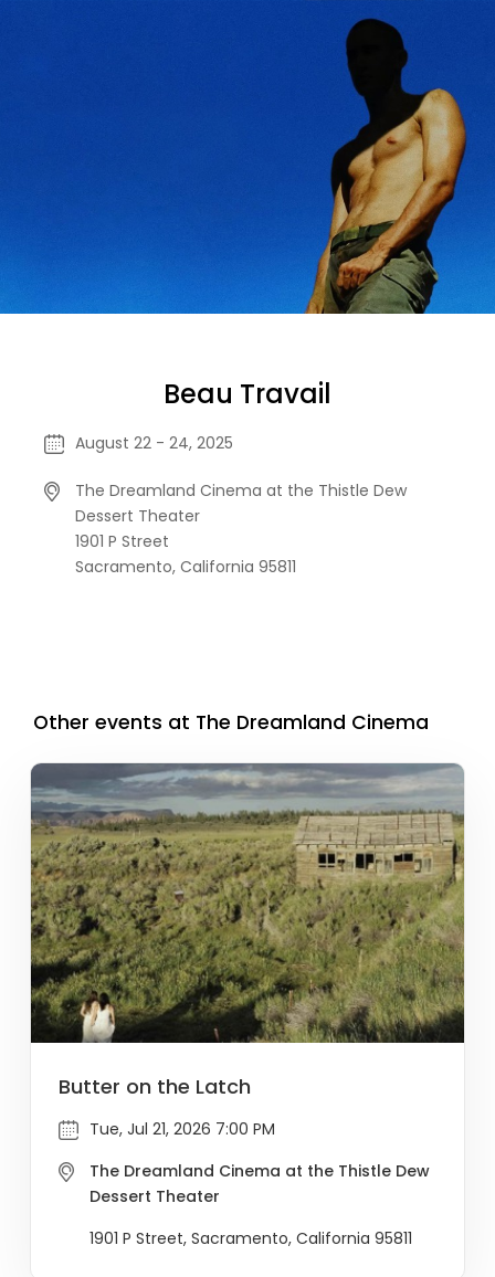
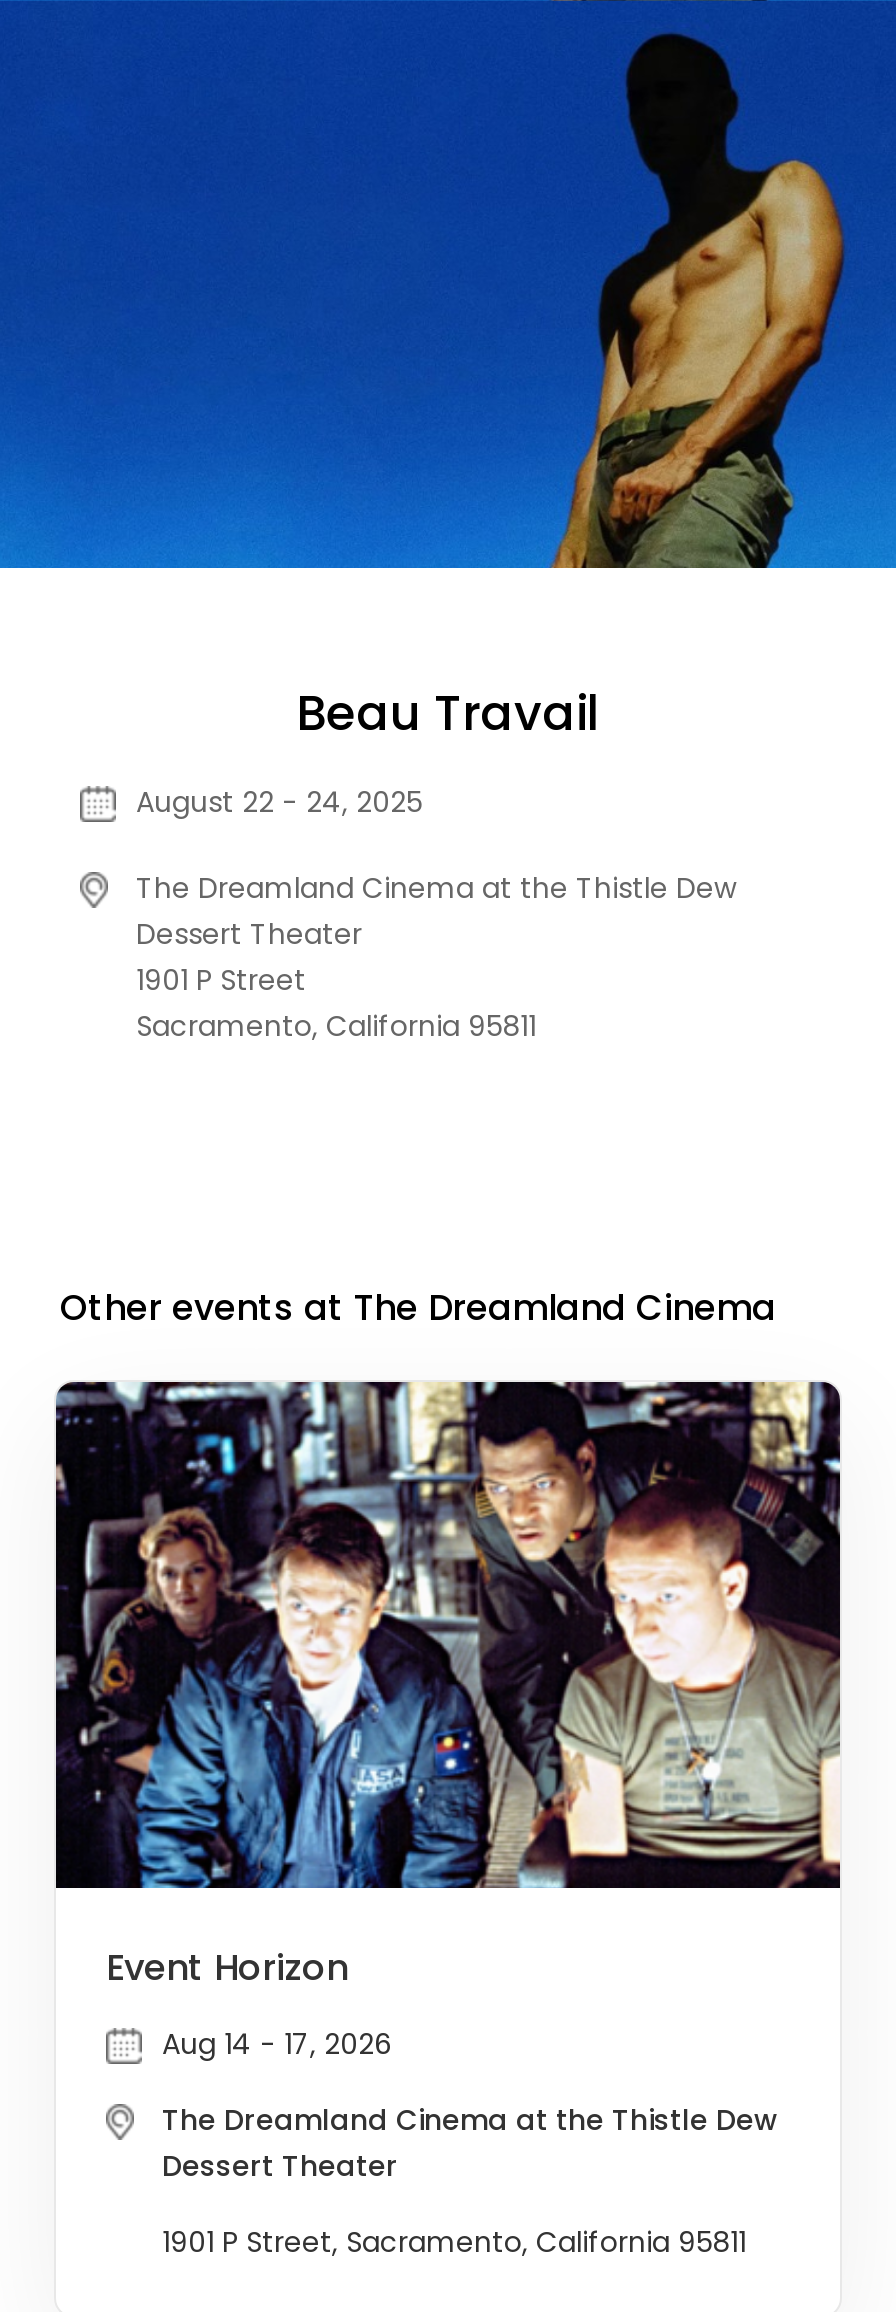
[30,762,465,1100] [image] | Butter on the Latch -> [54,1380,842,1991] [image] | Event Horizon
[89,1117,275,1140] Tue, Jul 21, 2026 7:00 PM -> [162,2023,392,2063] Aug 14 - 17, 2026

